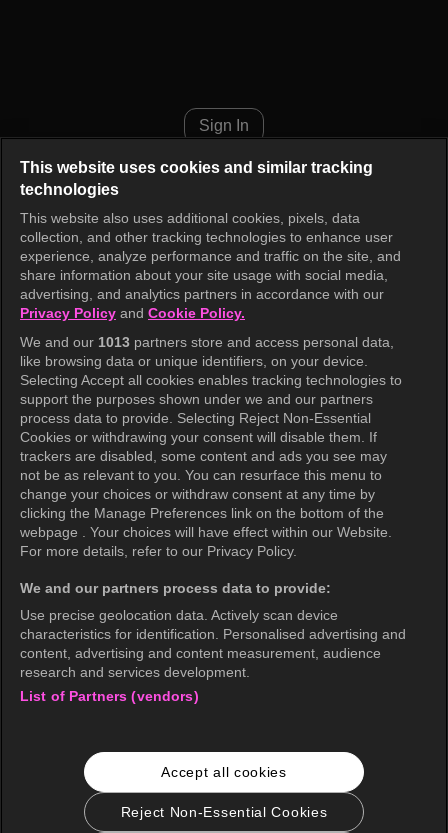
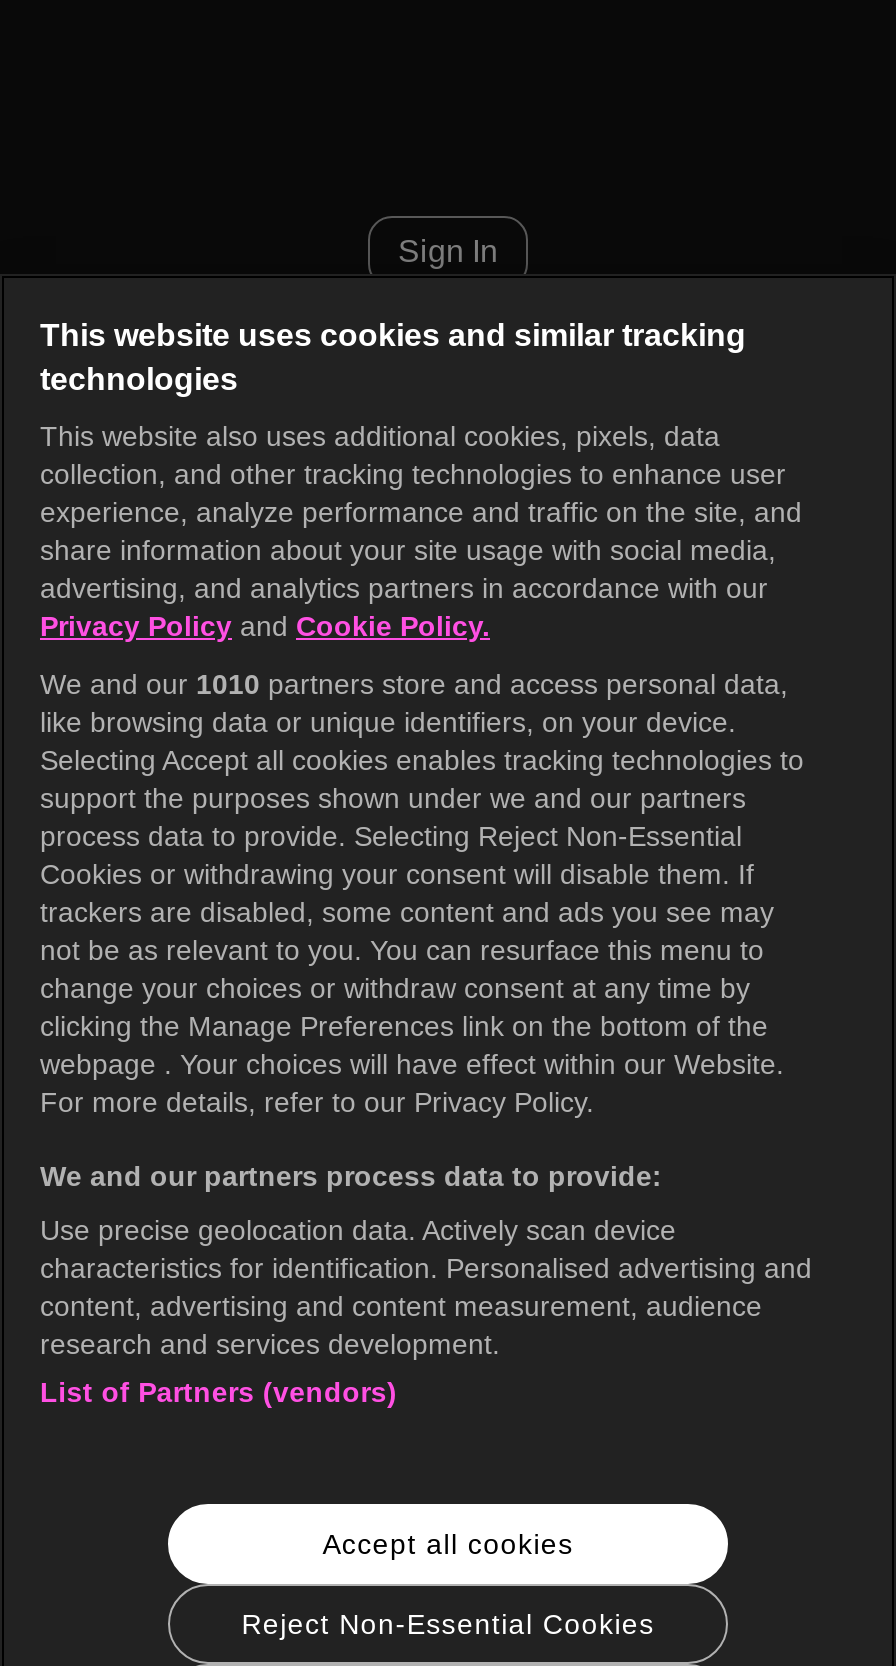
[20,334,394,350] We and our 1013 partners store and access personal data, -> [40,668,788,700] We and our 1010 partners store and access personal data,

